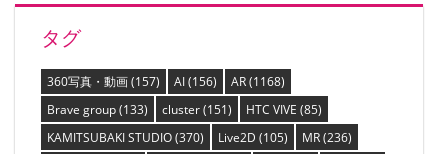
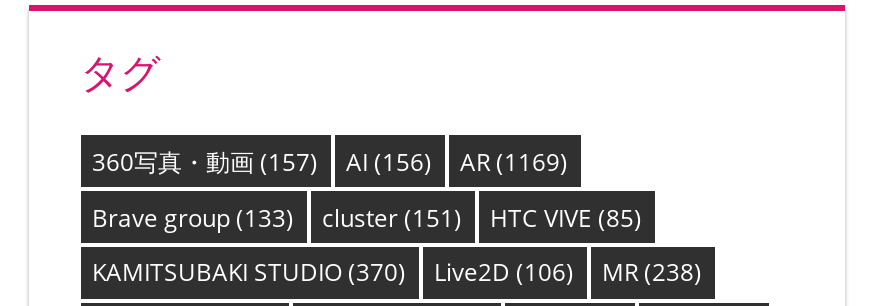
[46,73,284,90] 360写真・動画(157) AI (156) AR (1168) -> [92,145,568,179] 360写真・動画(157) AI (156) AR (1169)
[217,128,287,145] Live2D (105) -> [434,256,574,290] Live2D (106)
[301,128,351,145] MR (236) -> [602,256,702,290] MR (238)

